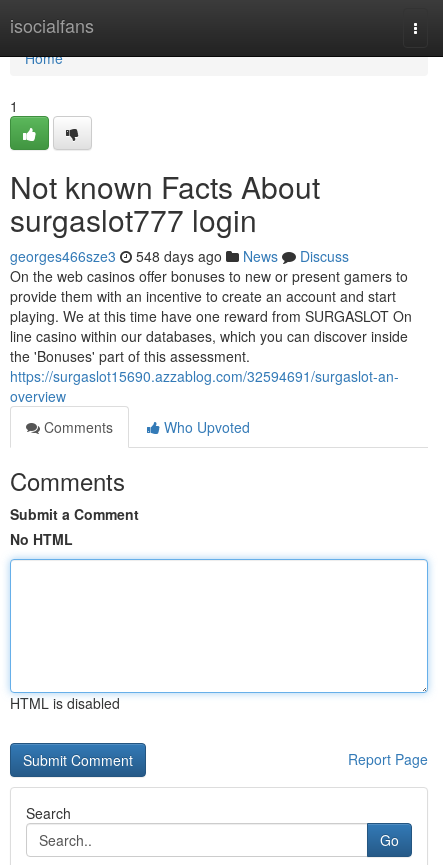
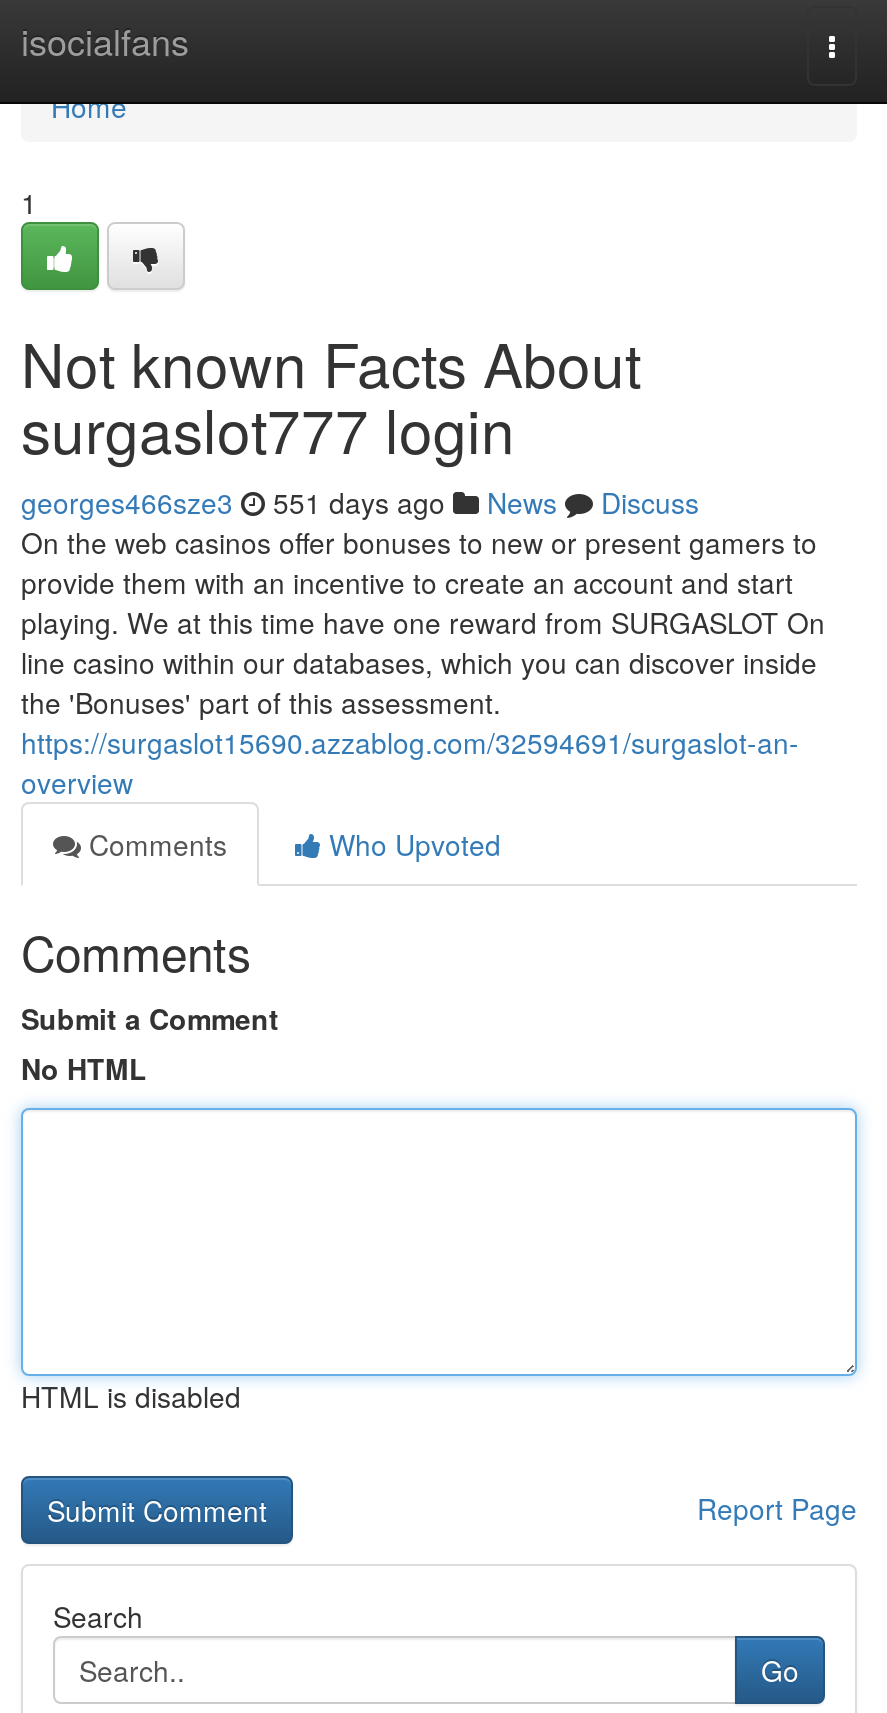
[10,246,349,266] georges466sze3 548 days ago News Discuss -> [21,482,699,522] georges466sze3 551 days ago News Discuss

